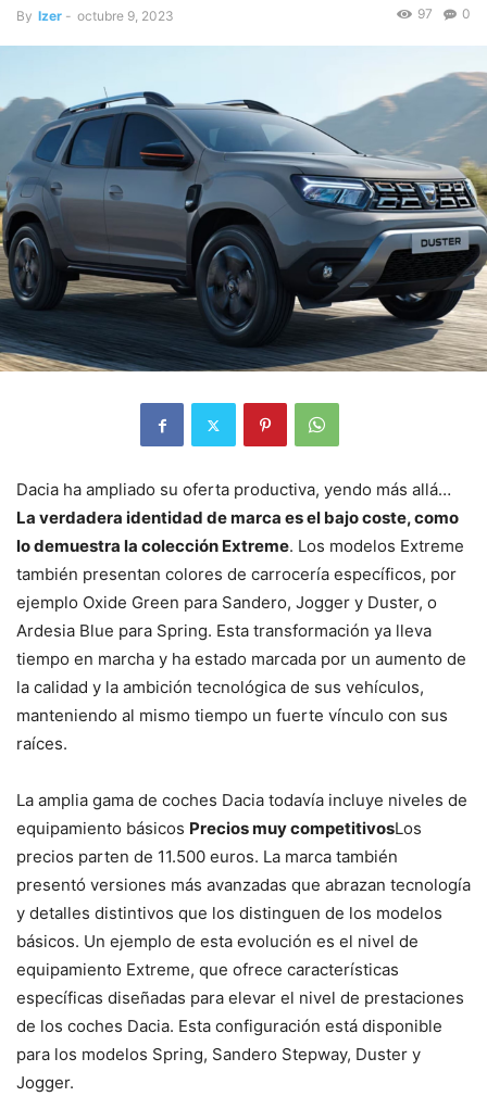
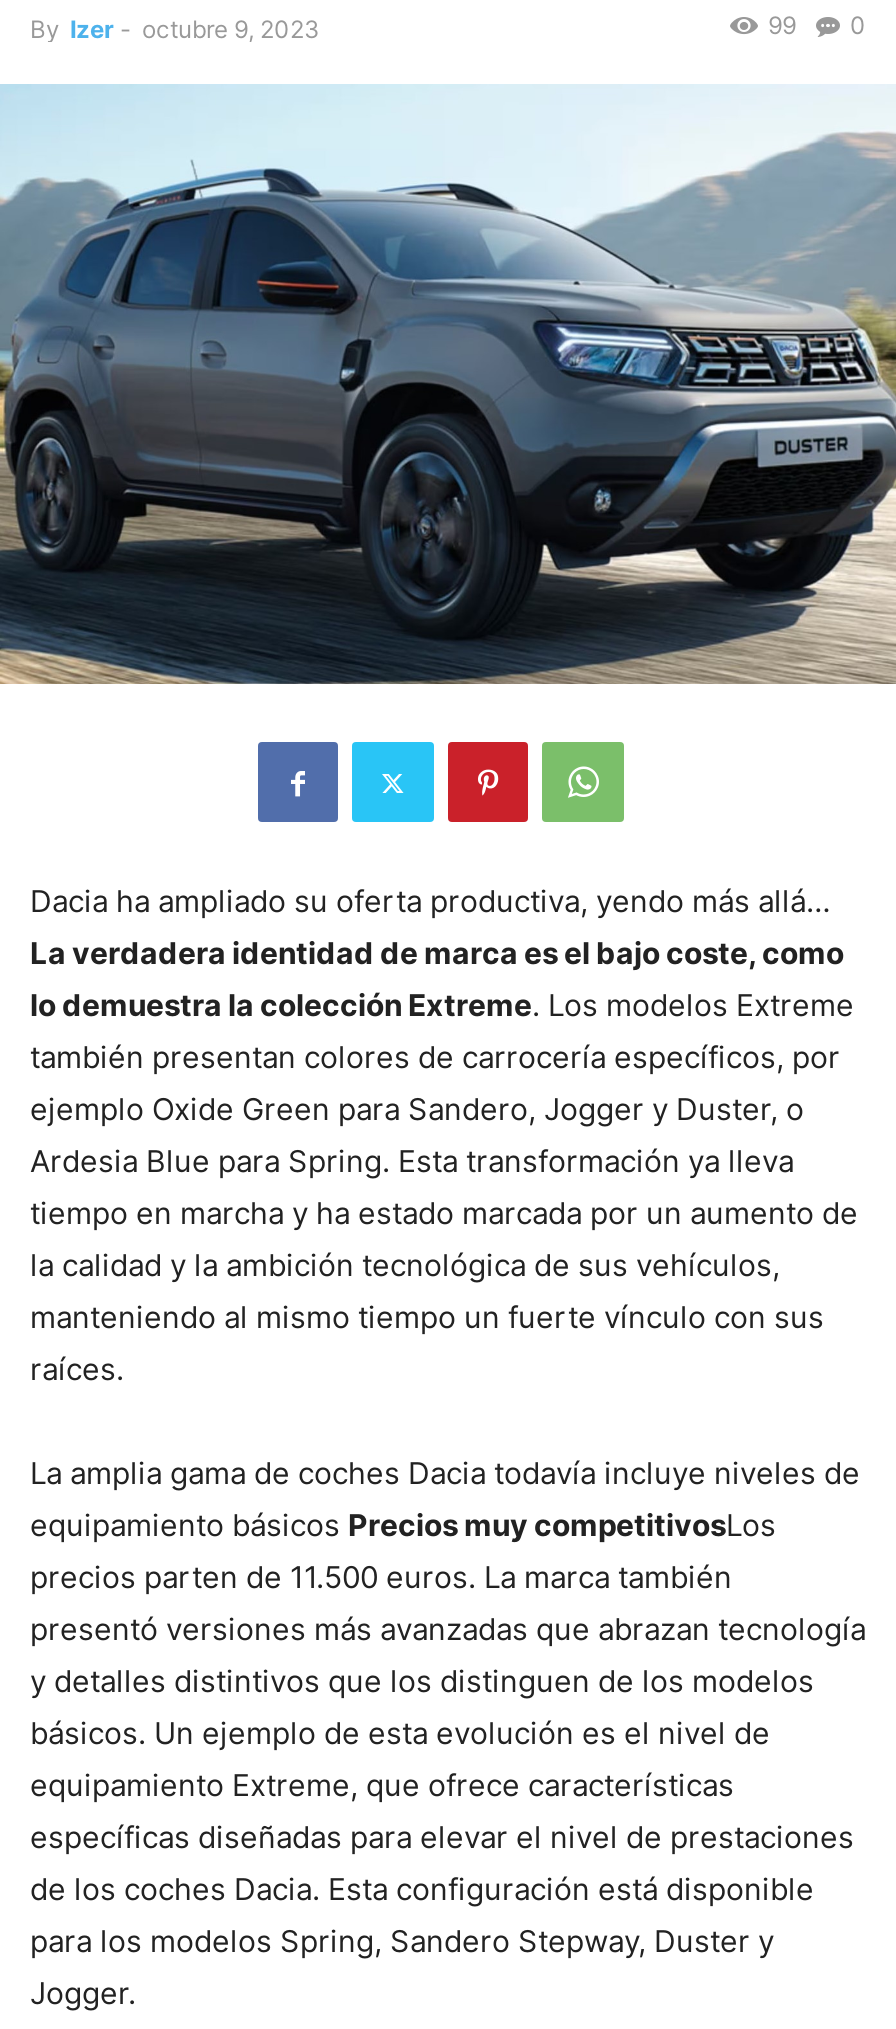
[417,5,471,22] 97 0 -> [768,10,866,40] 99 0

